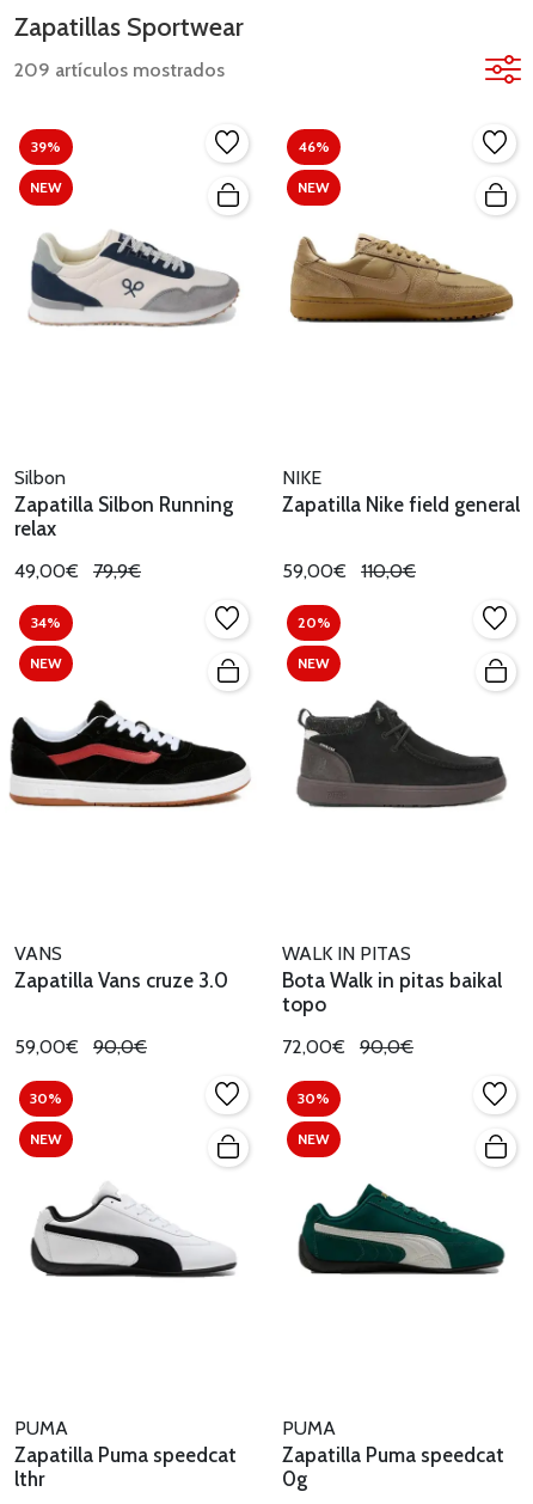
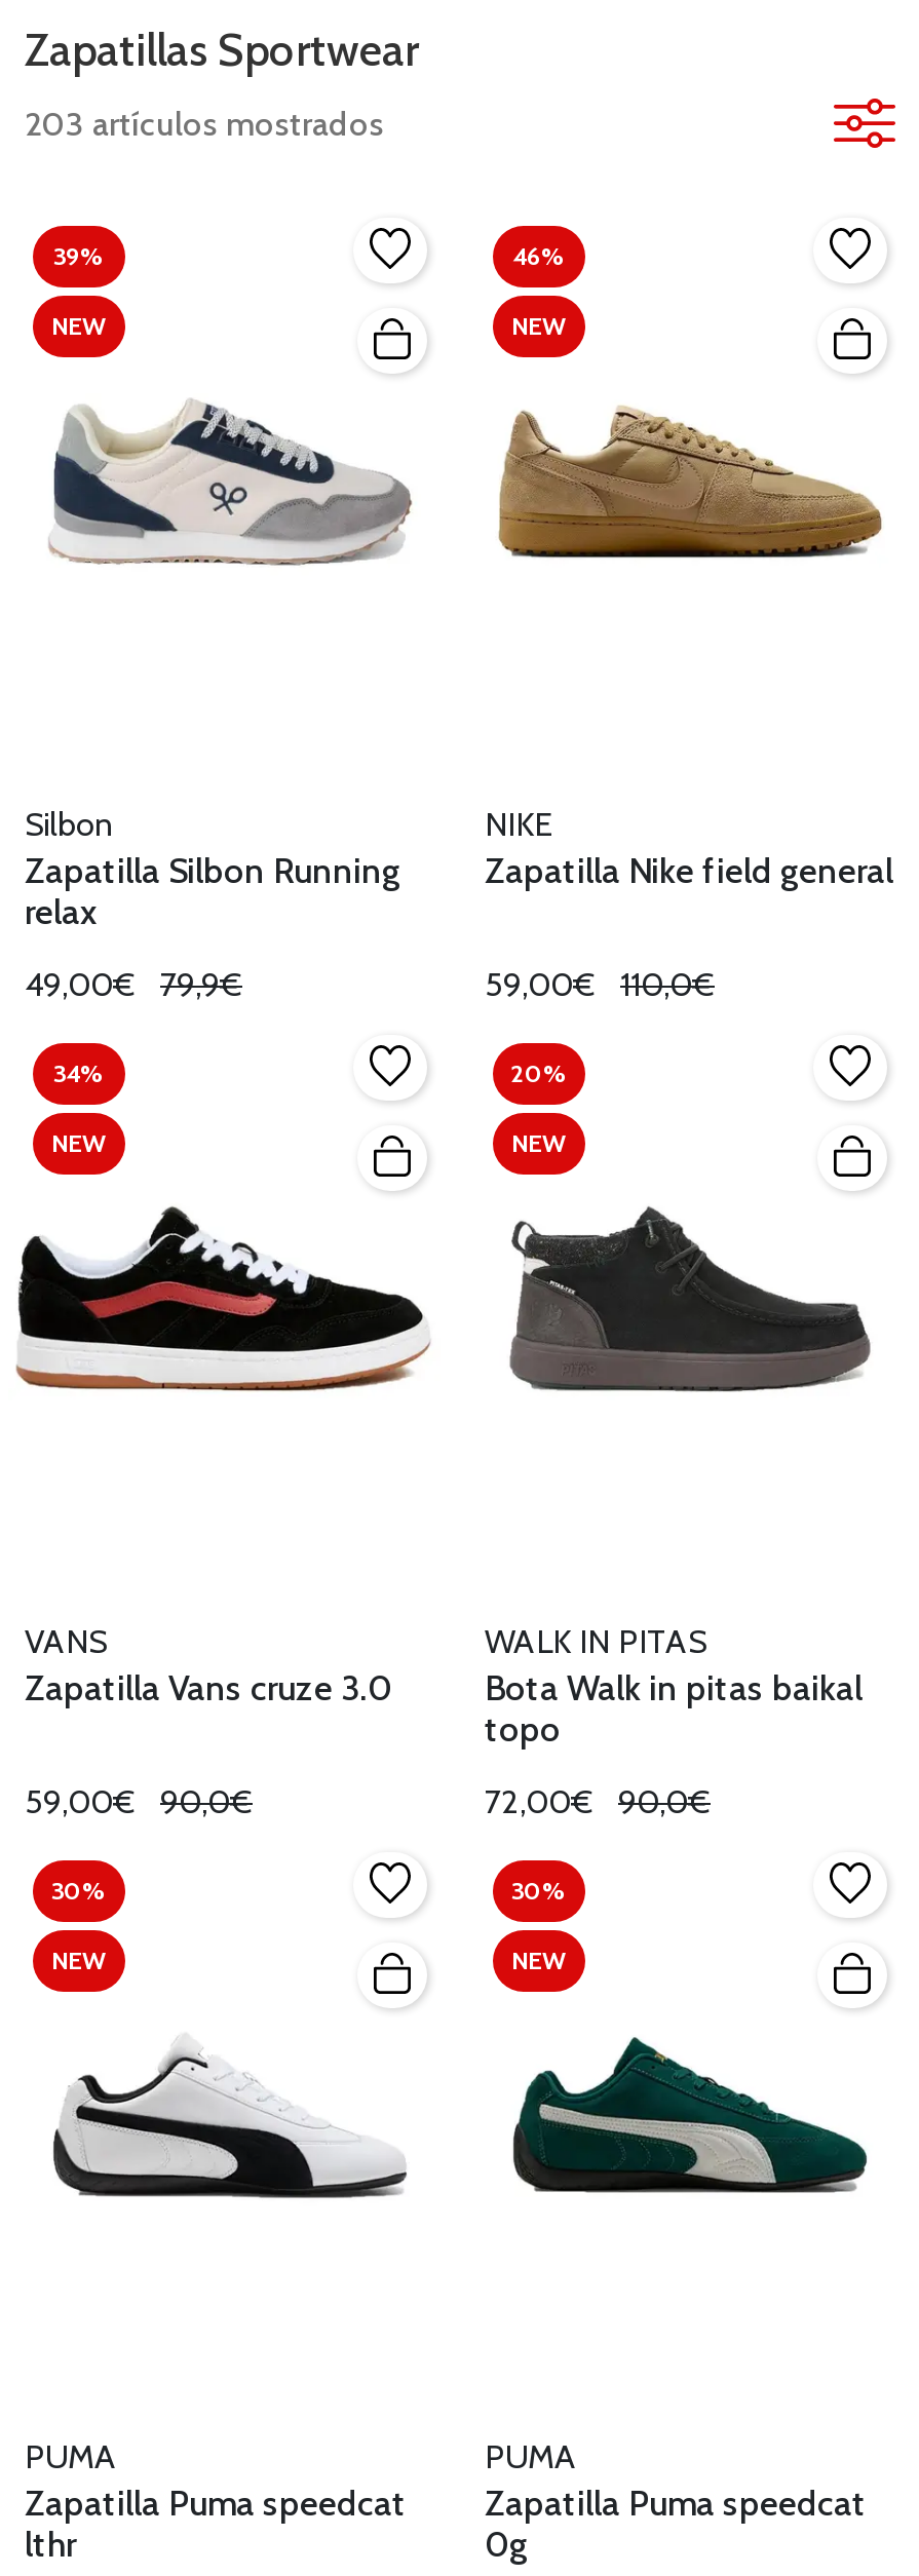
[14,59,225,82] 209 artículos mostrados -> [25,105,384,144] 203 artículos mostrados

